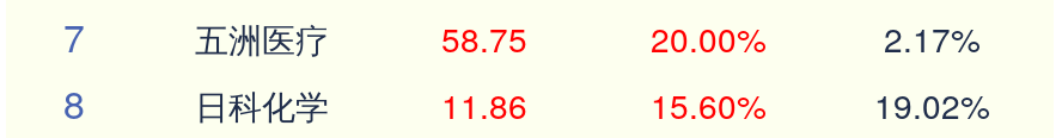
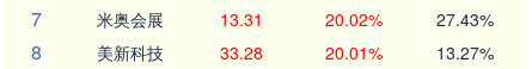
[195,15,979,62] 五洲医疗 | 58.75 | 20.00% | 2.17% -> [97,7,494,31] 米奥会展 | 13.31 | 20.02% | 27.43%
[195,81,989,129] 日科化学 | 11.86 | 15.60% | 19.02% -> [97,41,494,64] 美新科技 | 33.28 | 20.01% | 13.27%

